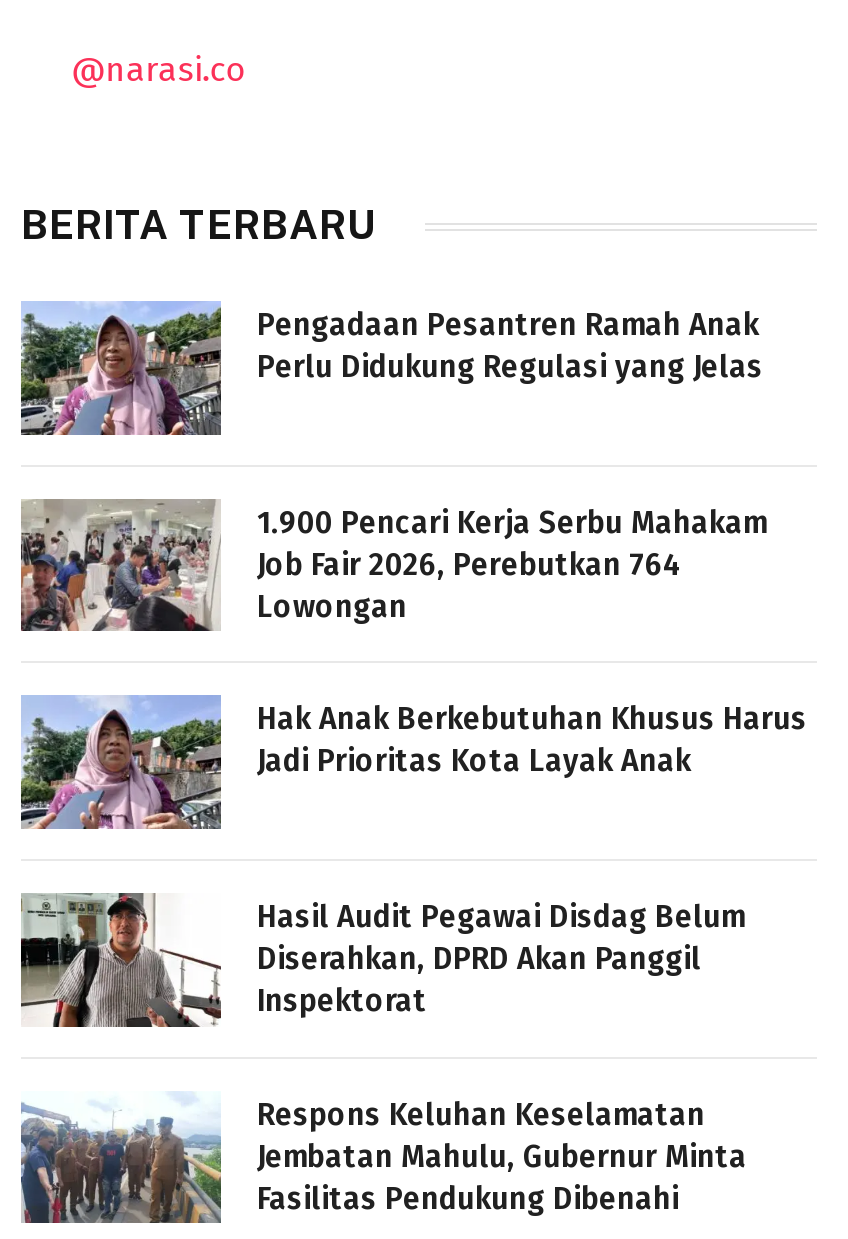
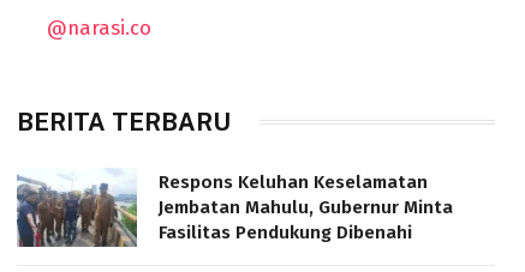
[19,300,763,436] [image] | Pengadaan Pesantren Ramah Anak | Perlu Didukung Regulasi yang Jelas -> none
[19,498,807,780] [image] | 1.900 Pencari Kerja Serbu Mahakam | Job Fair 2026, Perebutkan 764 | Lowongan | Hak Anak Berkebutuhan Khusus Harus | Jadi Prioritas Kota Layak Anak -> none
[19,694,223,832] [image] -> none
[19,892,745,1030] [image] | Hasil Audit Pegawai Disdag Belum | Diserahkan, DPRD Akan Panggil | Inspektorat -> none

